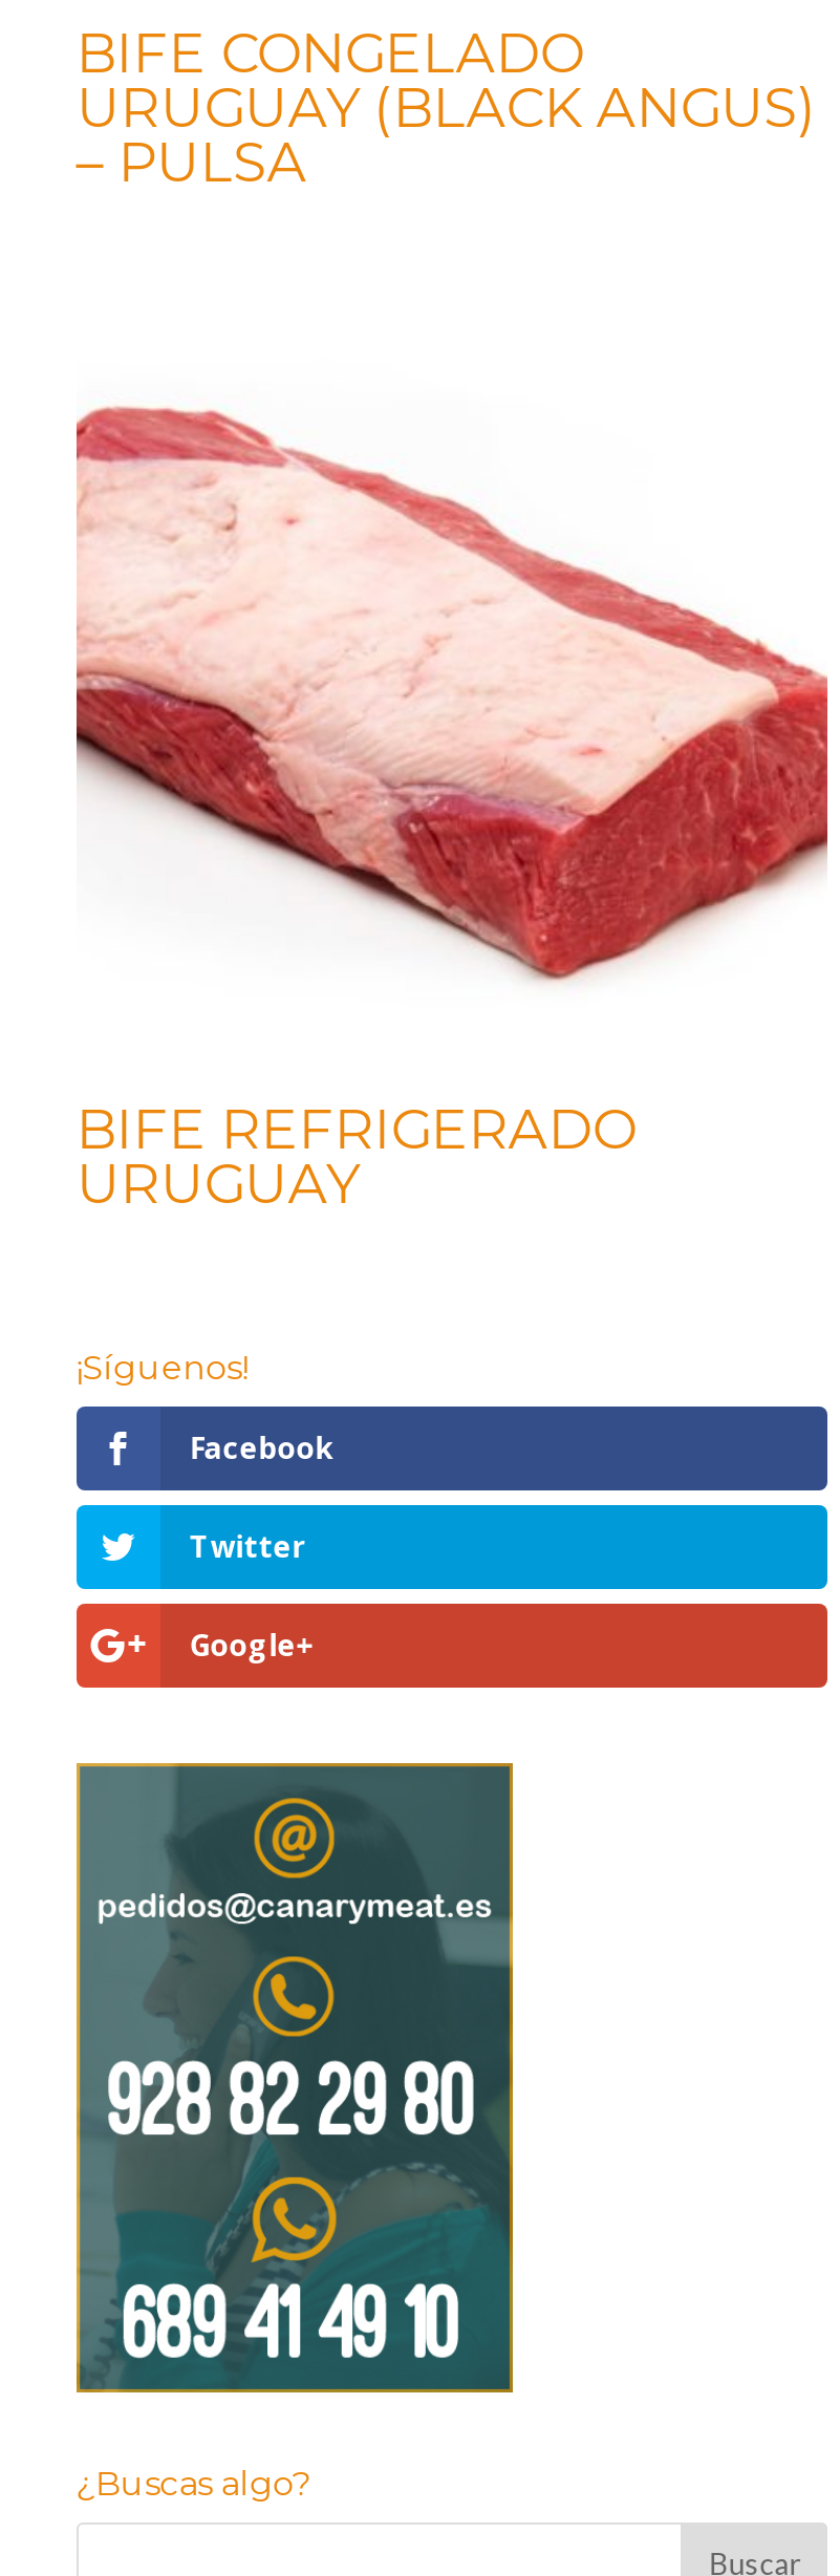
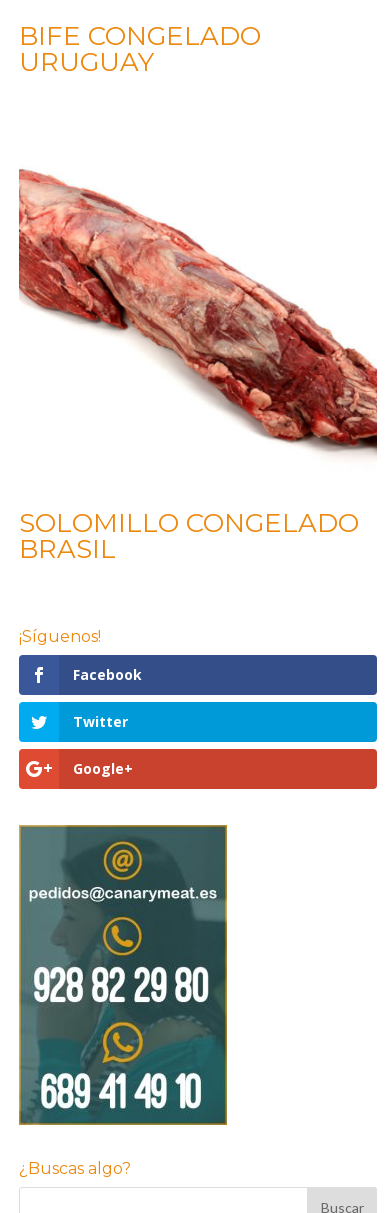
[76,74,817,196] URUGUAY (BLACK ANGUS) | – PULSA -> none
[74,404,830,983] [image] -> [18,168,378,456] [image]
[76,1095,636,1162] BIFE REFRIGERADO -> none
moved [76,1150,359,1217] -> [19,46,154,78]: URUGUAY
none -> [19,507,359,565] SOLOMILLO CONGELADO | BRASIL

